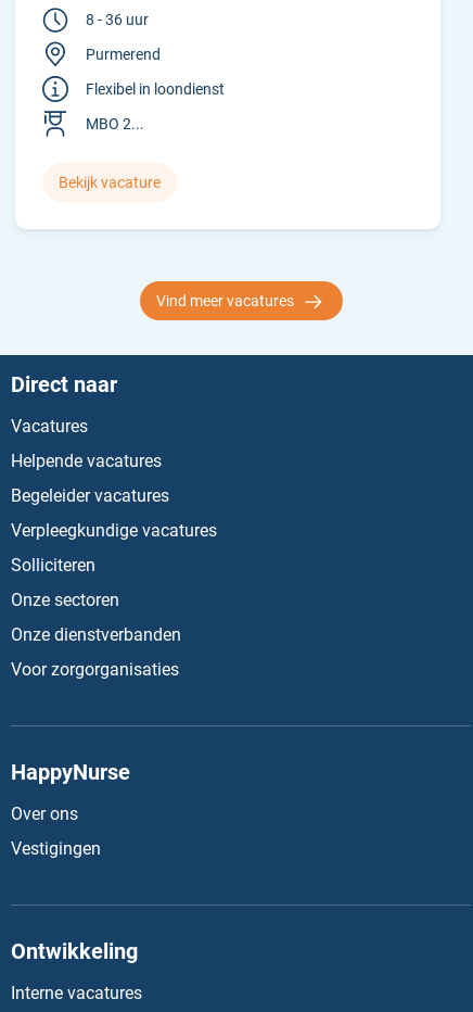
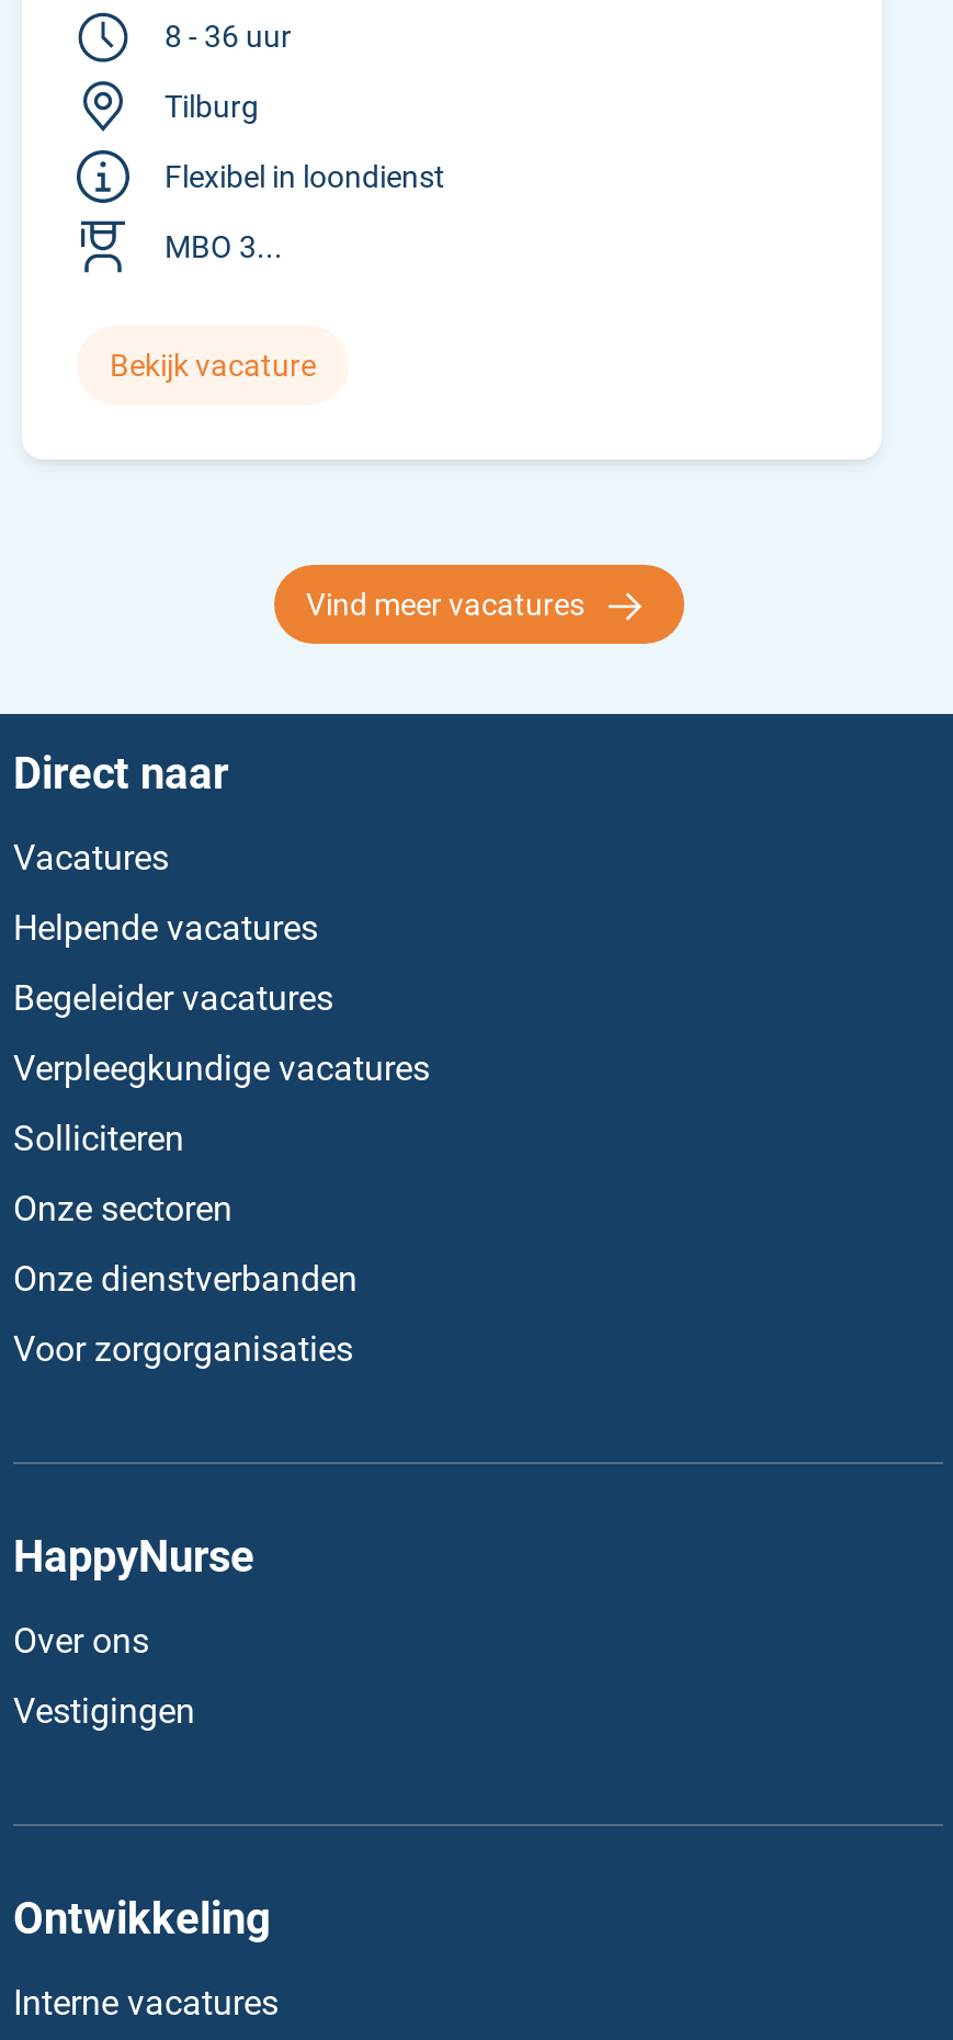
[86,45,161,63] Purmerend -> [164,88,259,123] Tilburg
[86,115,144,132] MBO 2... -> [164,229,283,264] MBO 3...

